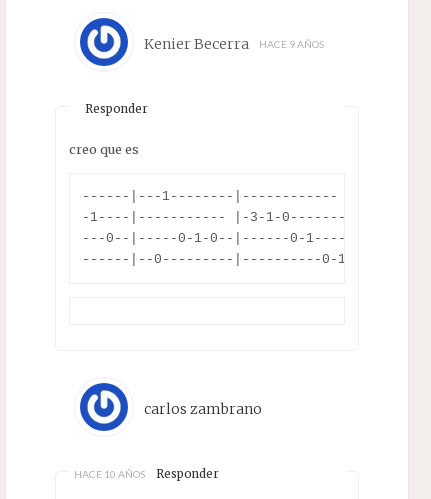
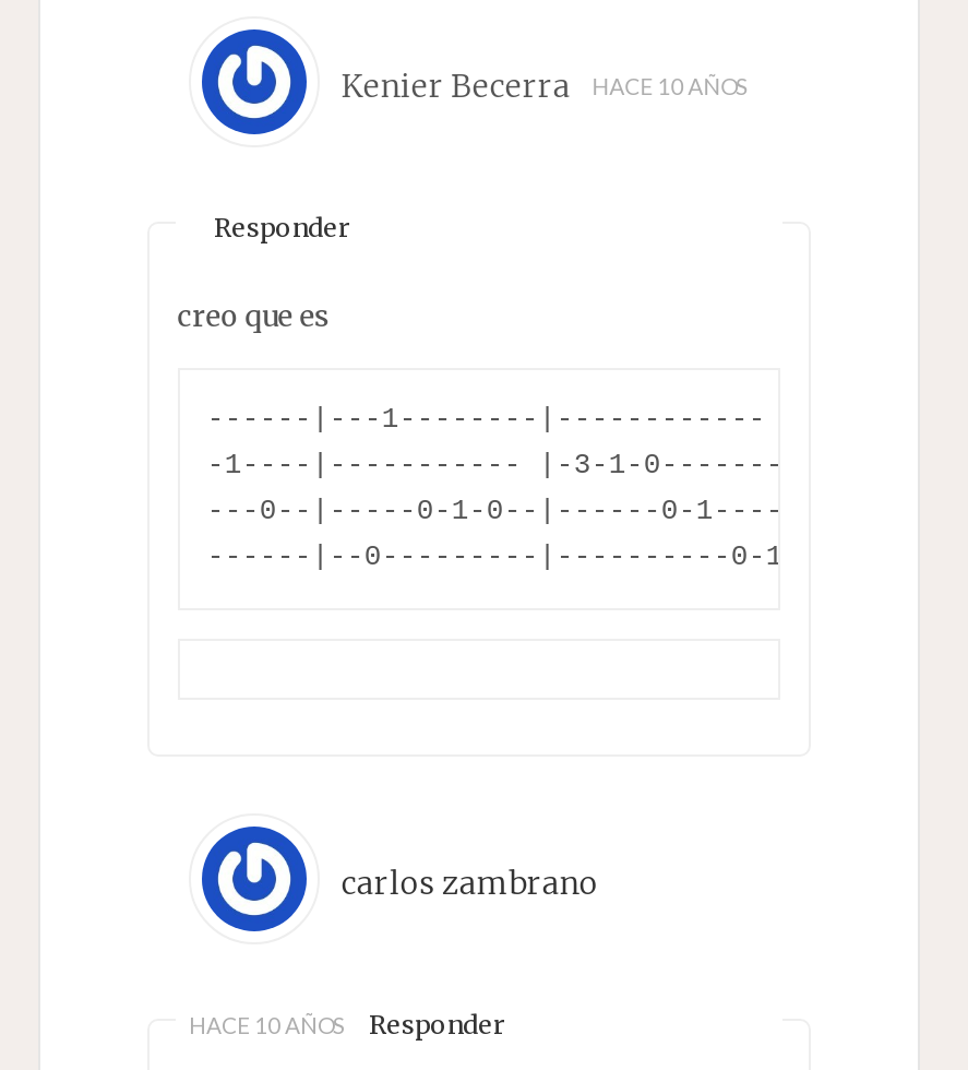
[144,34,324,52] Kenier Becerra HACE 9 AÑOS -> [341,66,747,105] Kenier Becerra HACE 10 AÑOS

